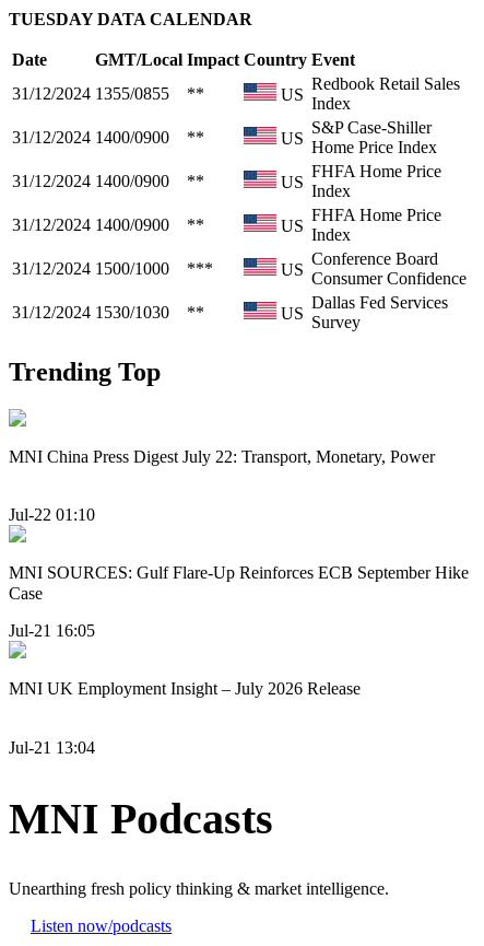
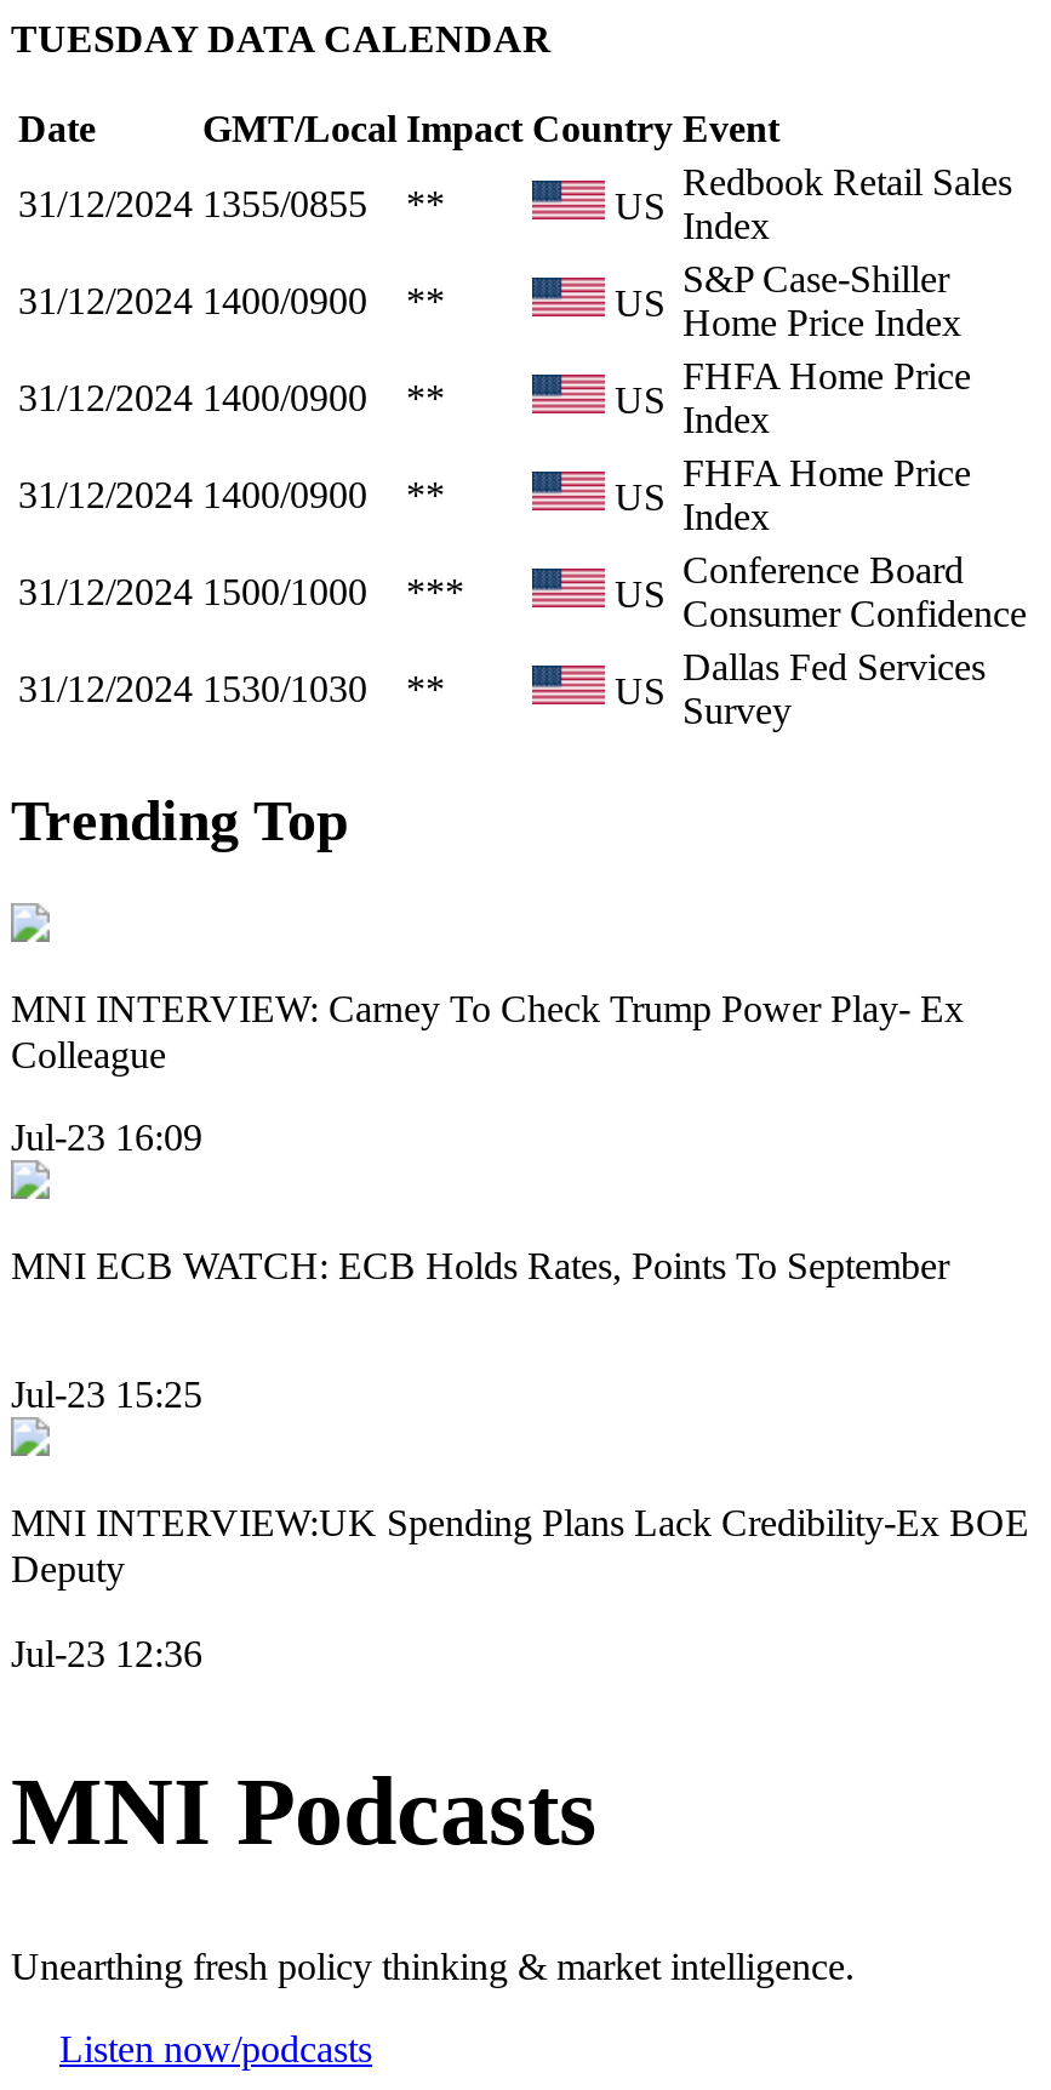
[9,447,435,465] MNI China Press Digest July 22: Transport, Monetary, Power -> [11,987,964,1074] MNI INTERVIEW: Carney To Check Trump Power Play- Ex | Colleague
[9,505,95,524] Jul-22 01:10 -> [11,1117,202,1158] Jul-23 16:09
[9,563,469,603] MNI SOURCES: Gulf Flare-Up Reinforces ECB September Hike | Case -> [11,1245,949,1286] MNI ECB WATCH: ECB Holds Rates, Points To September
[9,622,95,640] Jul-21 16:05 -> [11,1375,202,1416] Jul-23 15:25
[9,680,361,698] MNI UK Employment Insight – July 2026 Release -> [11,1503,1029,1590] MNI INTERVIEW:UK Spending Plans Lack Credibility-Ex BOE | Deputy
[9,738,95,757] Jul-21 13:04 -> [11,1632,202,1674] Jul-23 12:36

